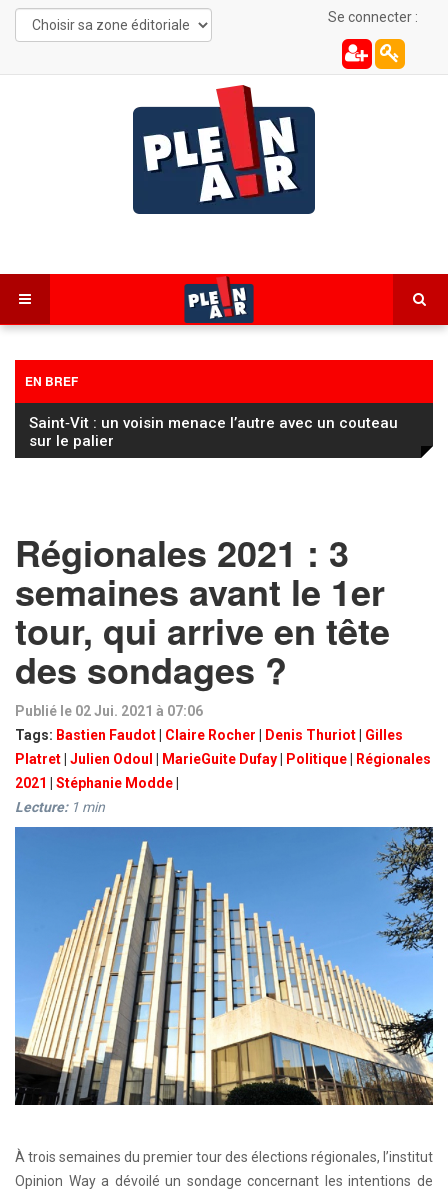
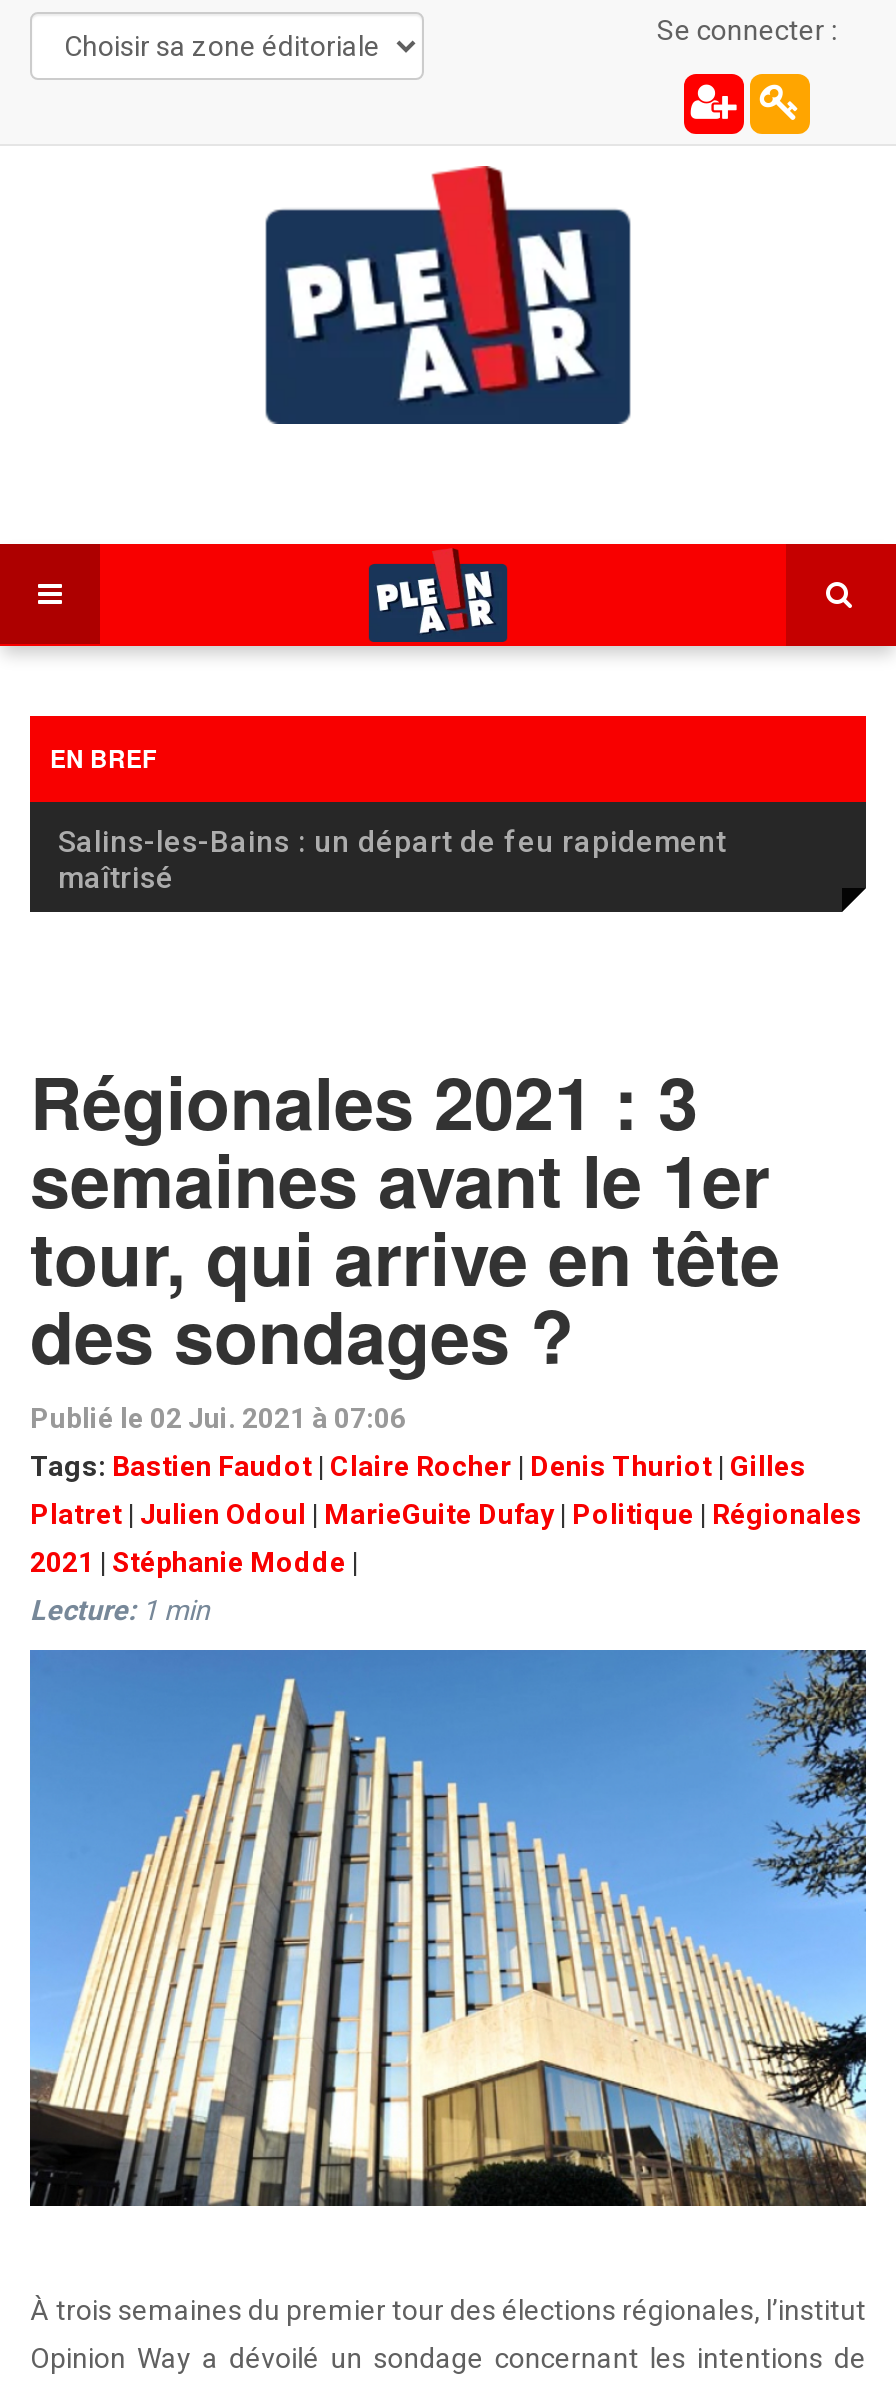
[29,414,398,450] Saint‑Vit : un voisin menace l’autre avec un couteau | sur le palier -> [58,824,726,896] Salins-les-Bains : un départ de feu rapidement | maîtrisé

